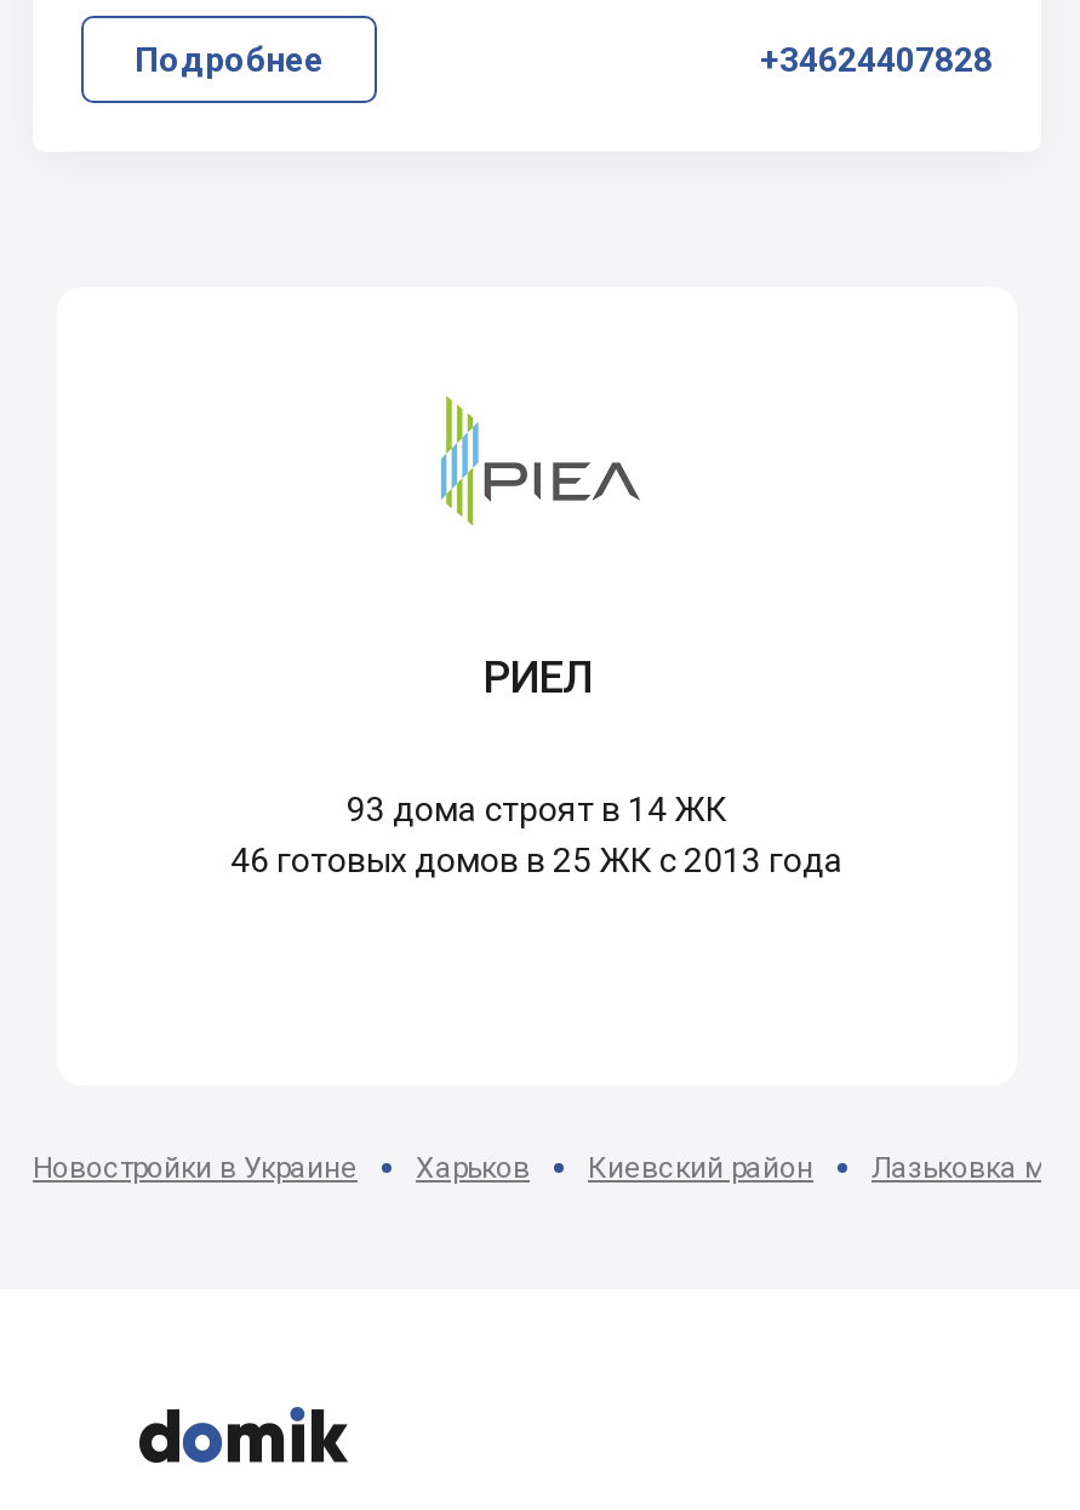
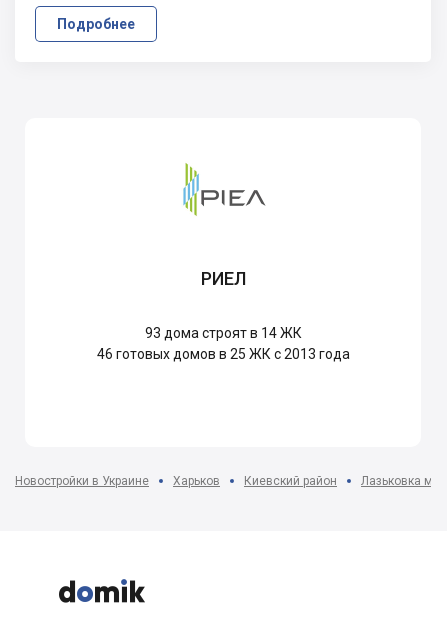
[760,41,993,80] +34624407828 -> none

